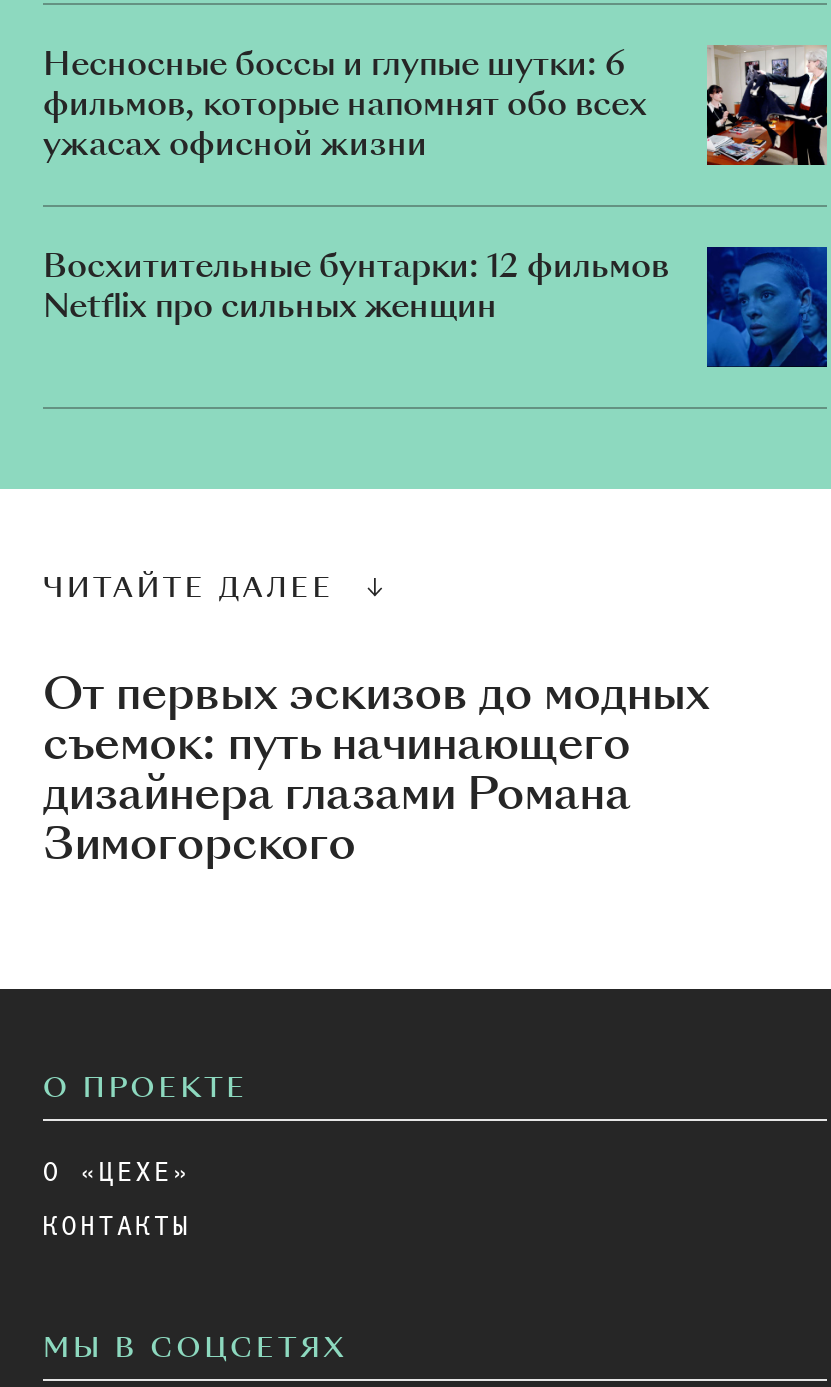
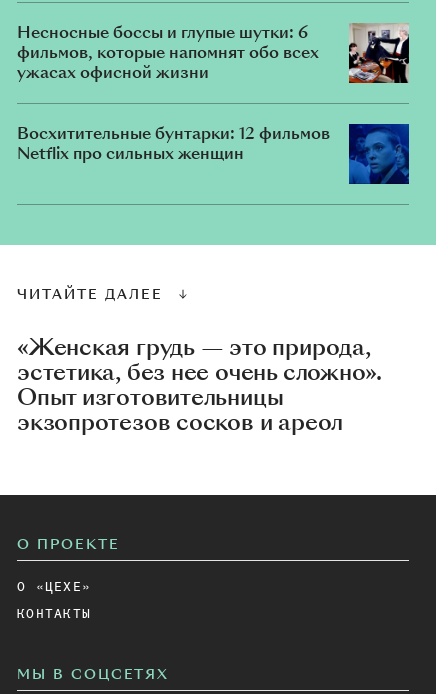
[43,660,709,874] От первых эскизов до модных | съемок: путь начинающего | дизайнера глазами Романа | Зимогорского -> [17,330,382,437] «Женская грудь — это природа, | эстетика, без нее очень сложно». | Опыт изготовительницы | экзопротезов сосков и ареол

